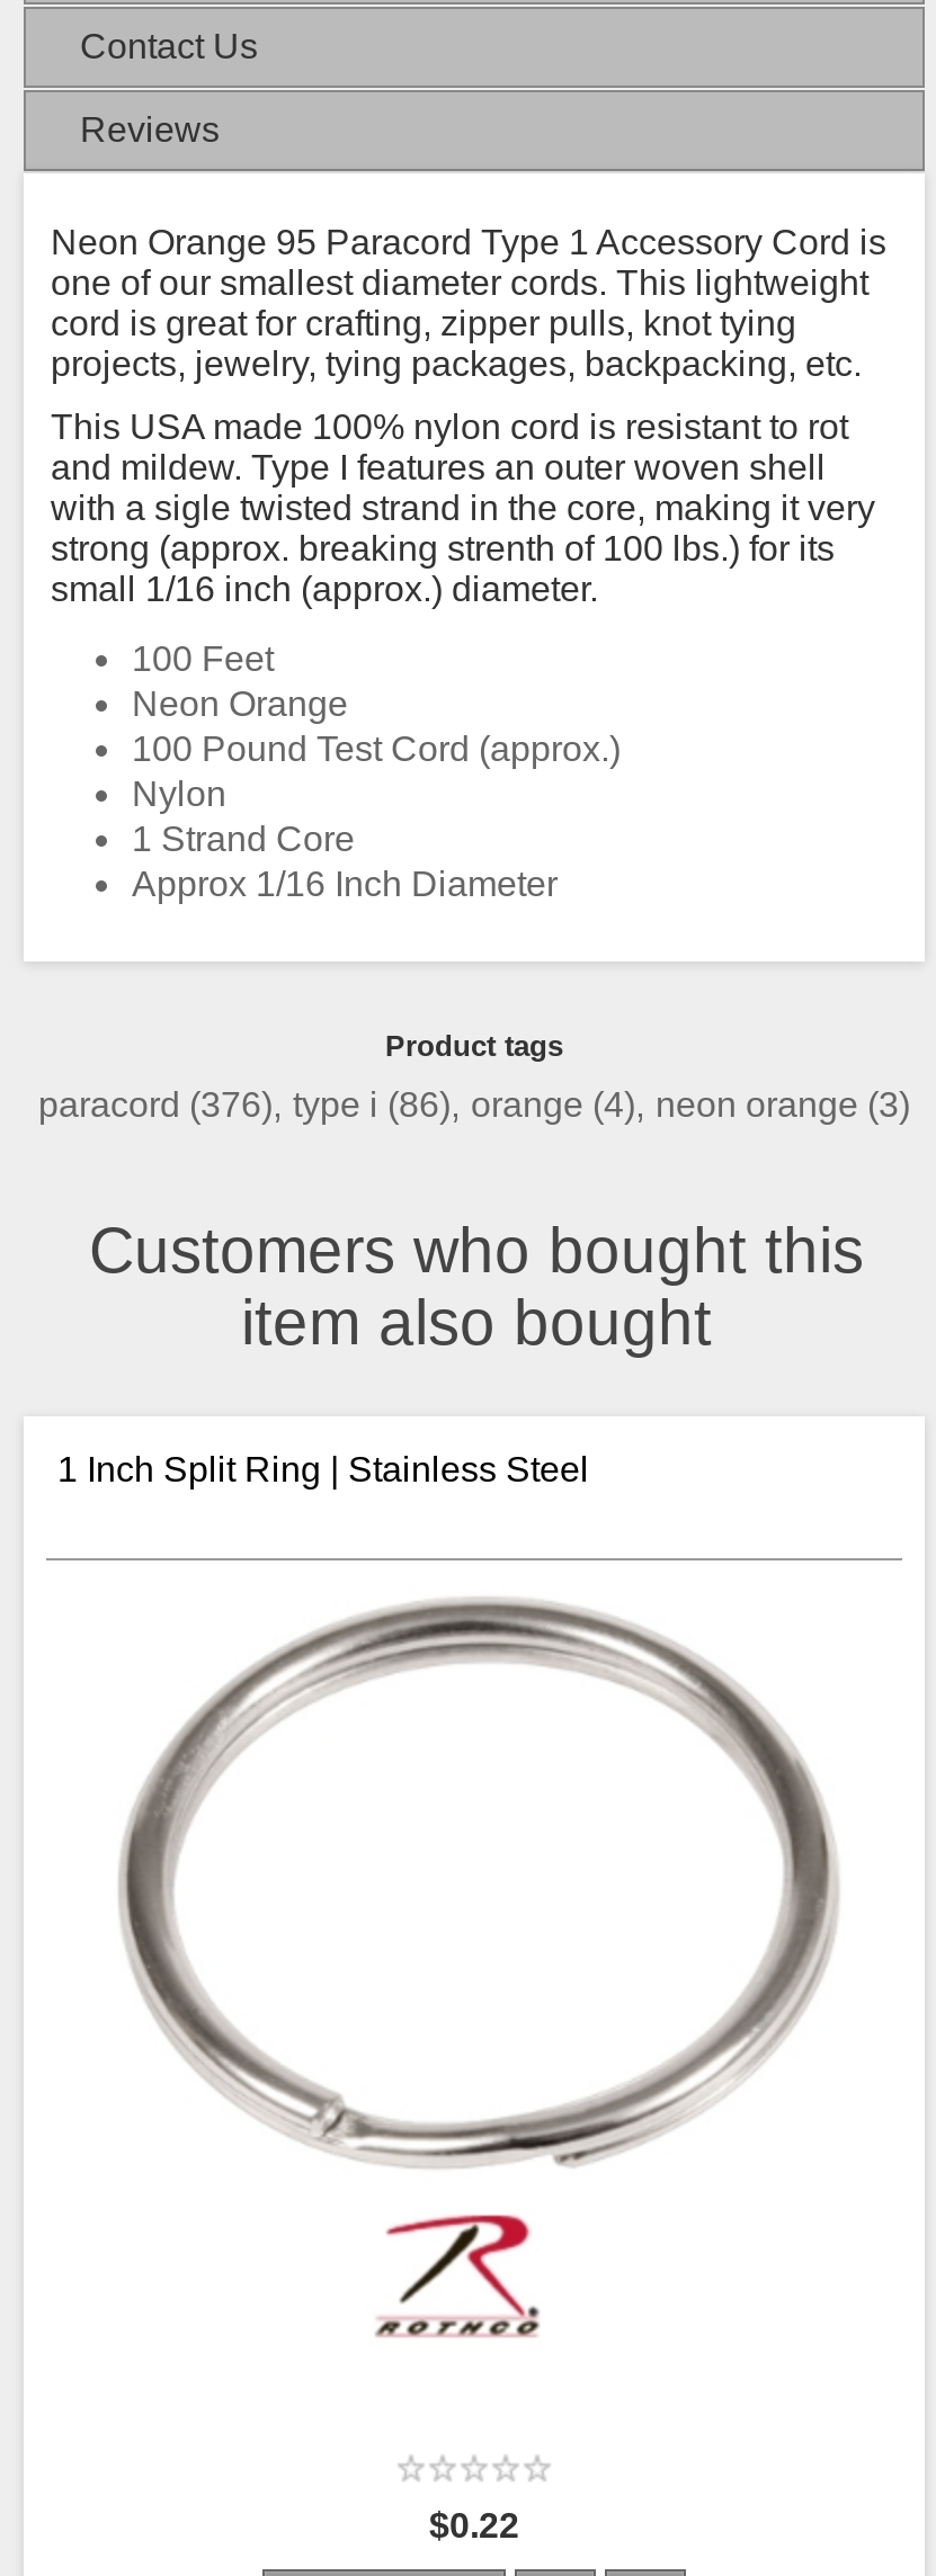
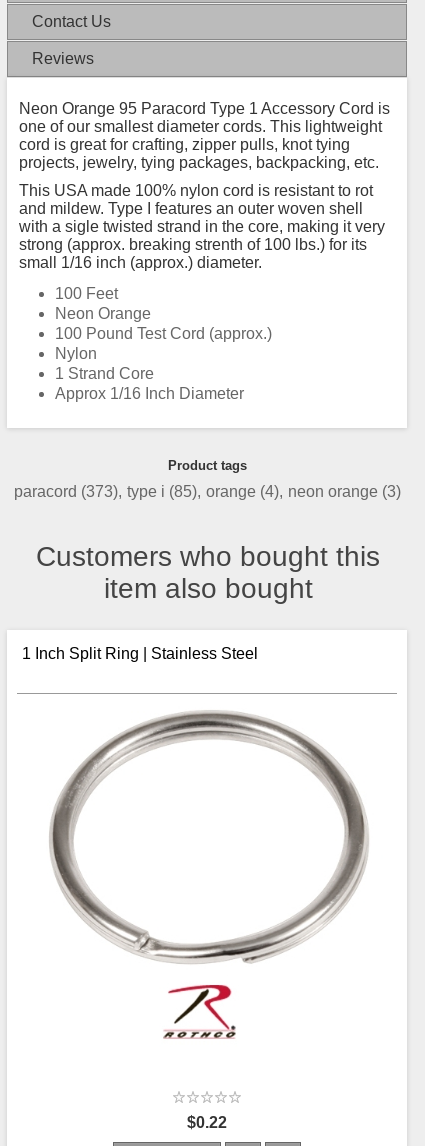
[38,1084,910,1123] paracord (376), type i (86), orange (4), neon orange (3) -> [13,483,400,500] paracord (373), type i (85), orange (4), neon orange (3)

